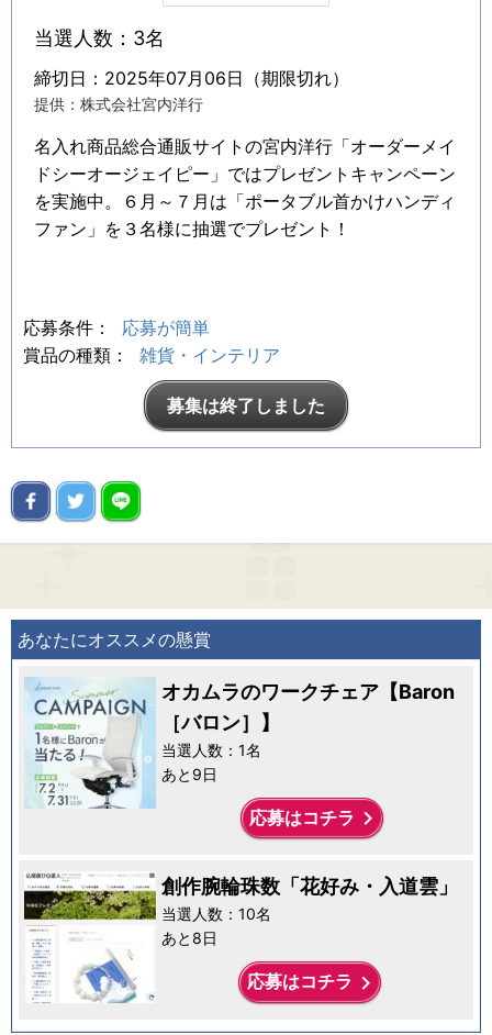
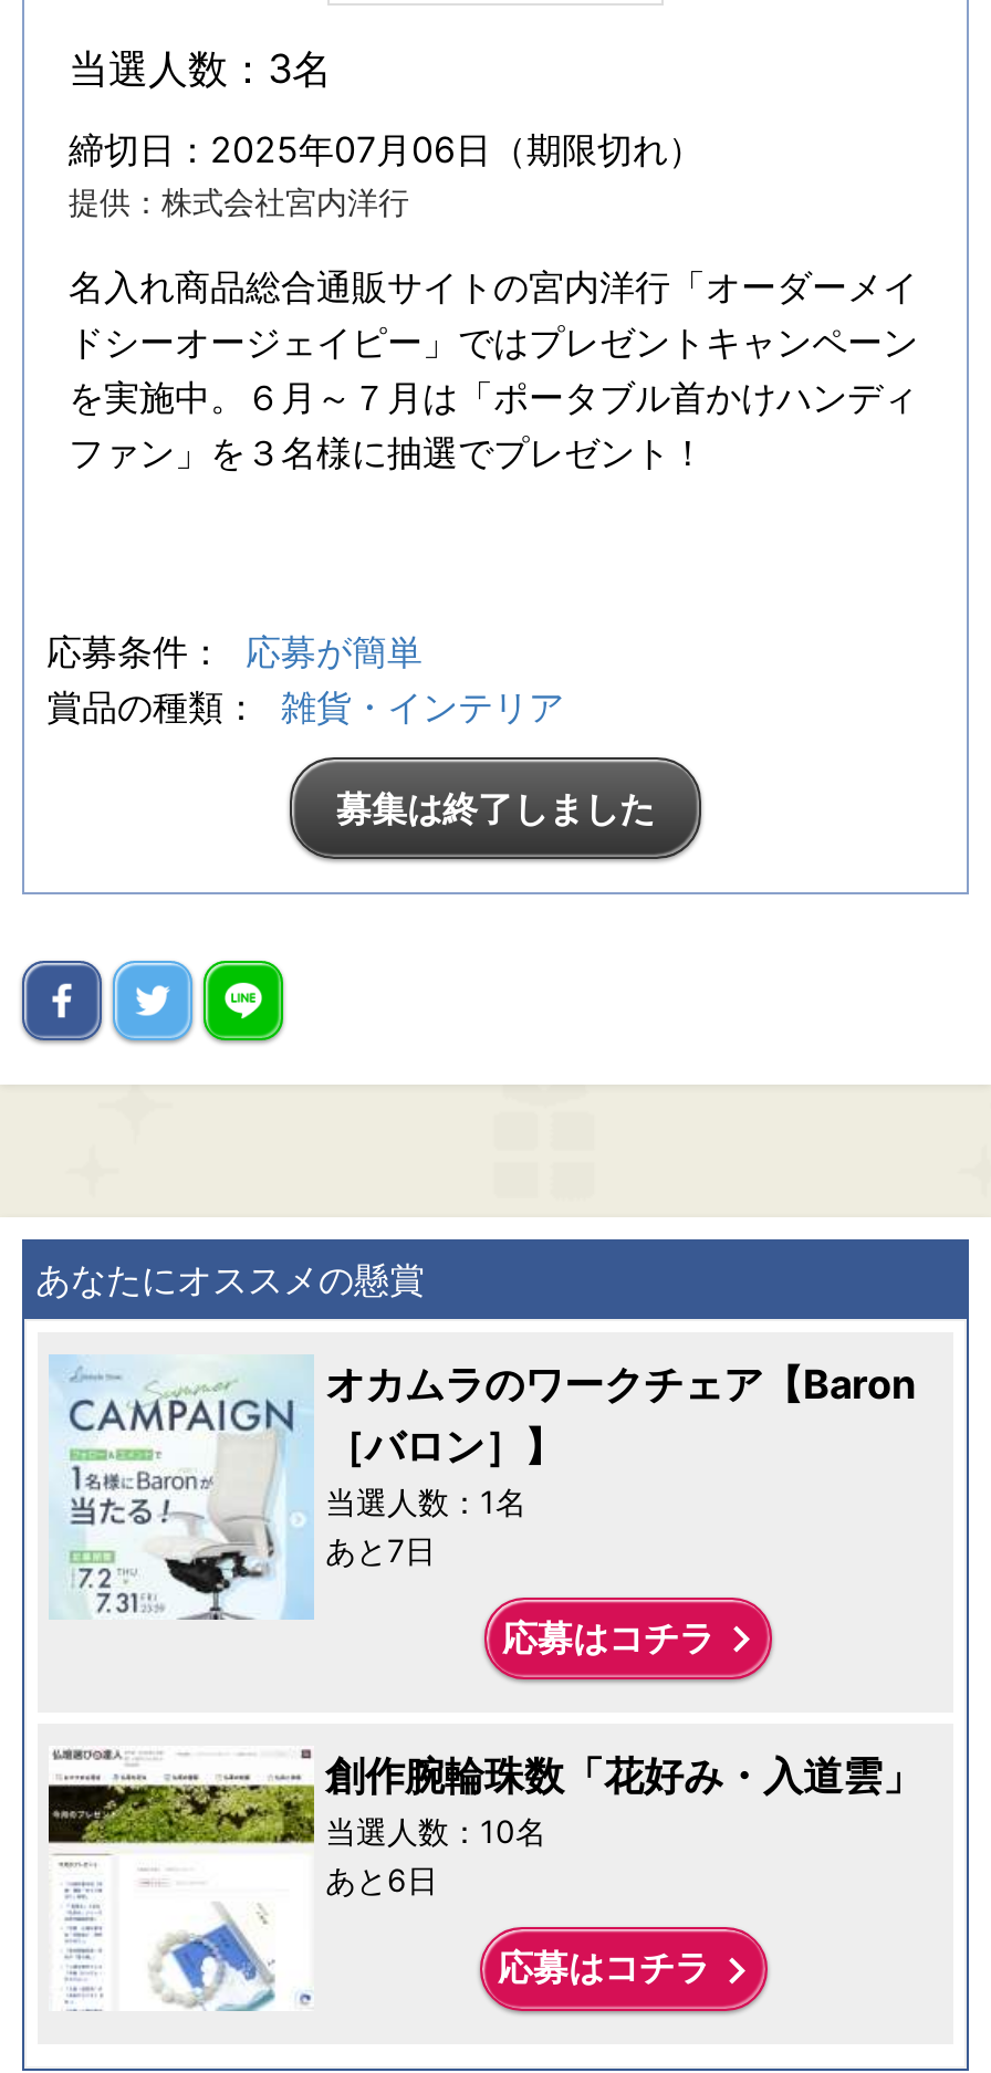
[161,764,217,783] あと9日 -> [325,1531,436,1568] あと7日
[161,929,217,947] あと8日 -> [325,1861,438,1899] あと6日

